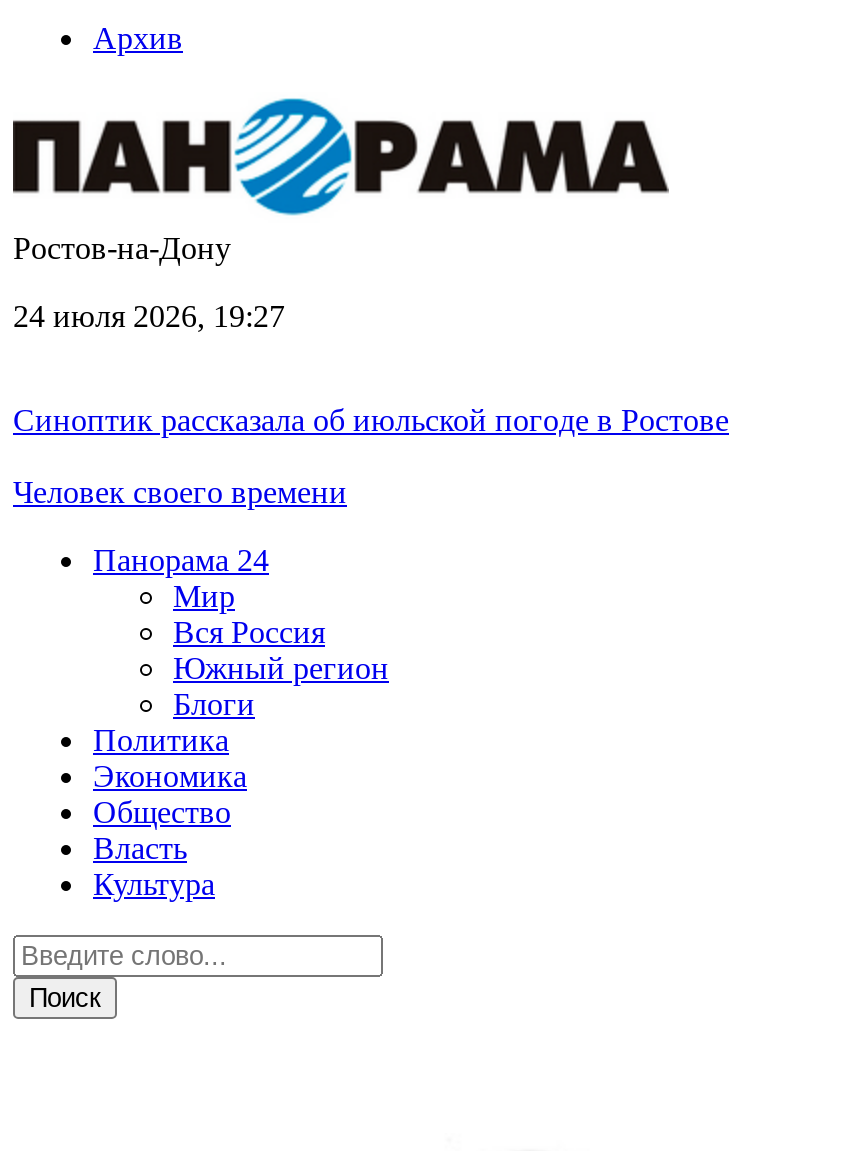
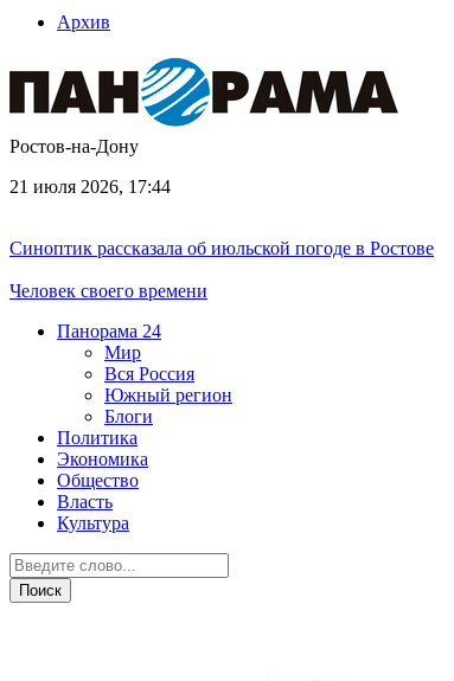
[13,300,285,334] 24 июля 2026, 19:27 -> [9,177,171,197] 21 июля 2026, 17:44

